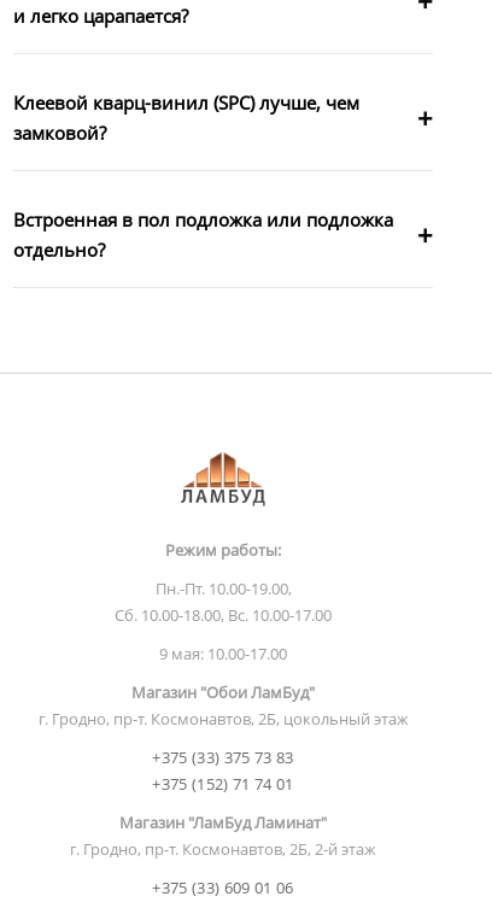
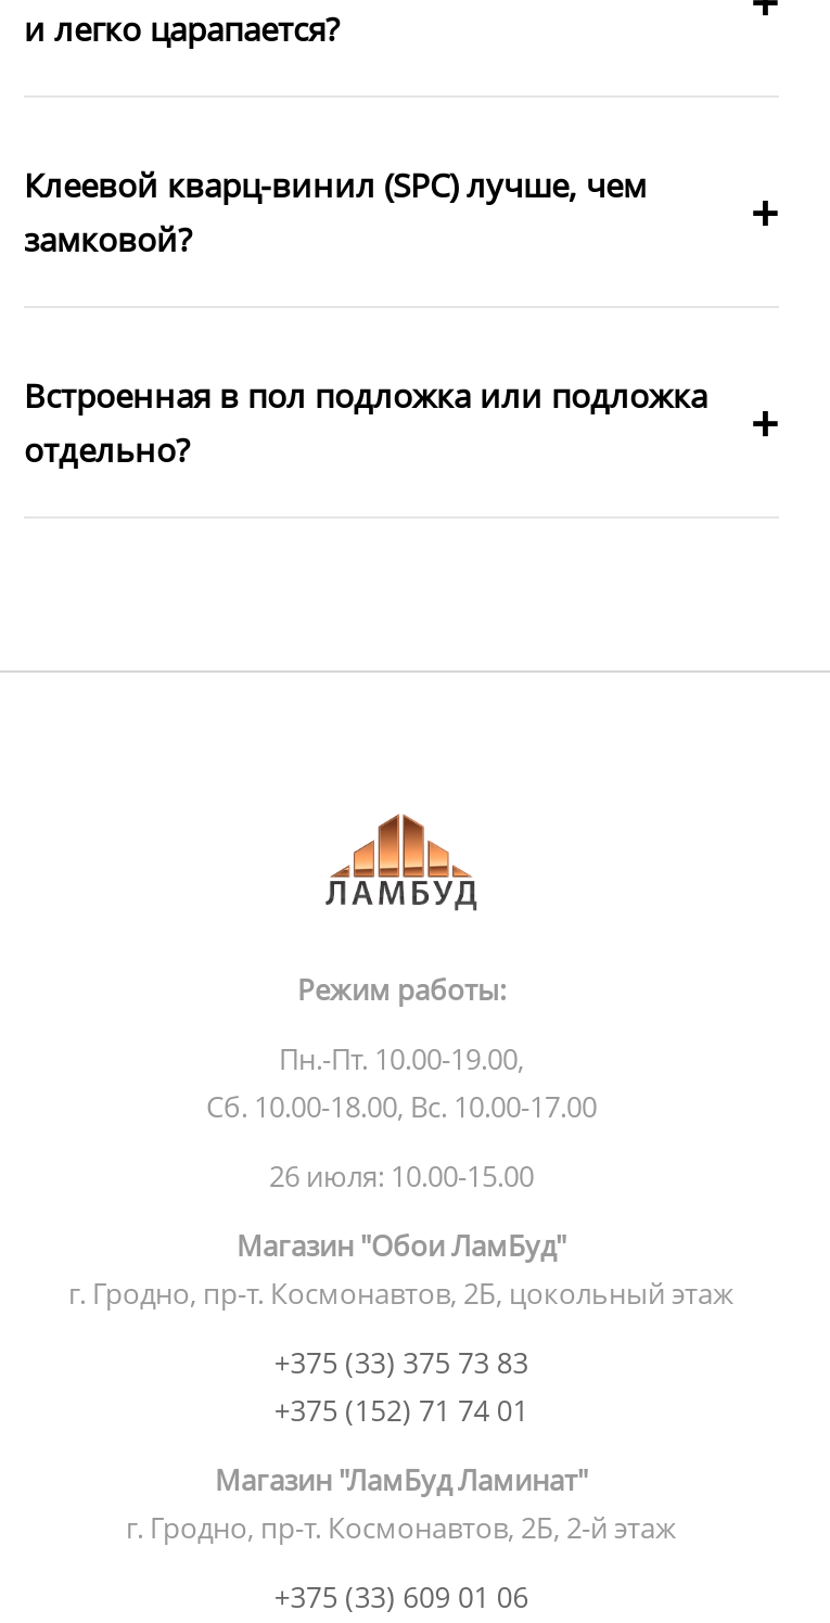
[159,643,287,665] 9 мая: 10.00-17.00 -> [269,1157,534,1196] 26 июля: 10.00-15.00

